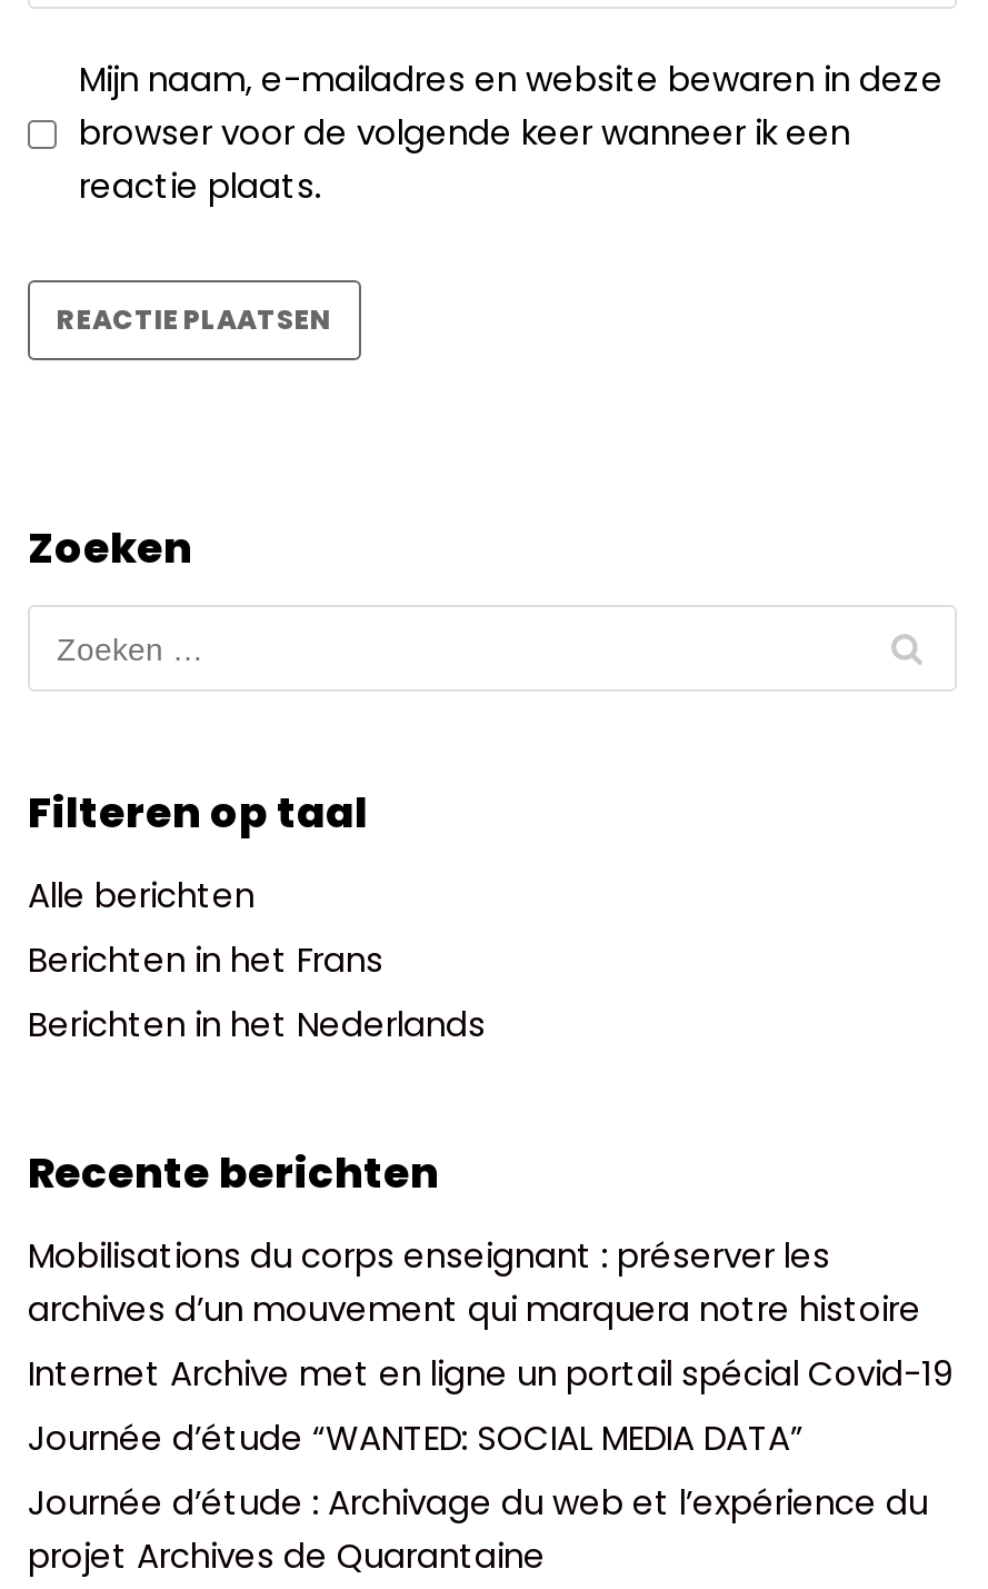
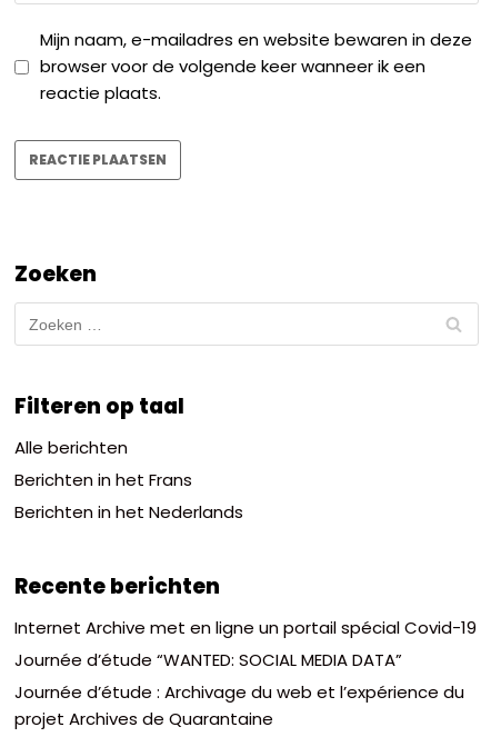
[28,1233,921,1333] Mobilisations du corps enseignant : préserver les | archives d’un mouvement qui marquera notre histoire -> none

